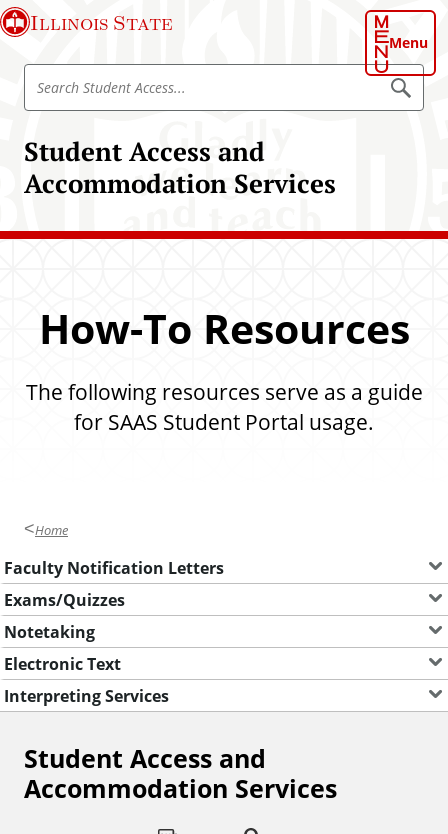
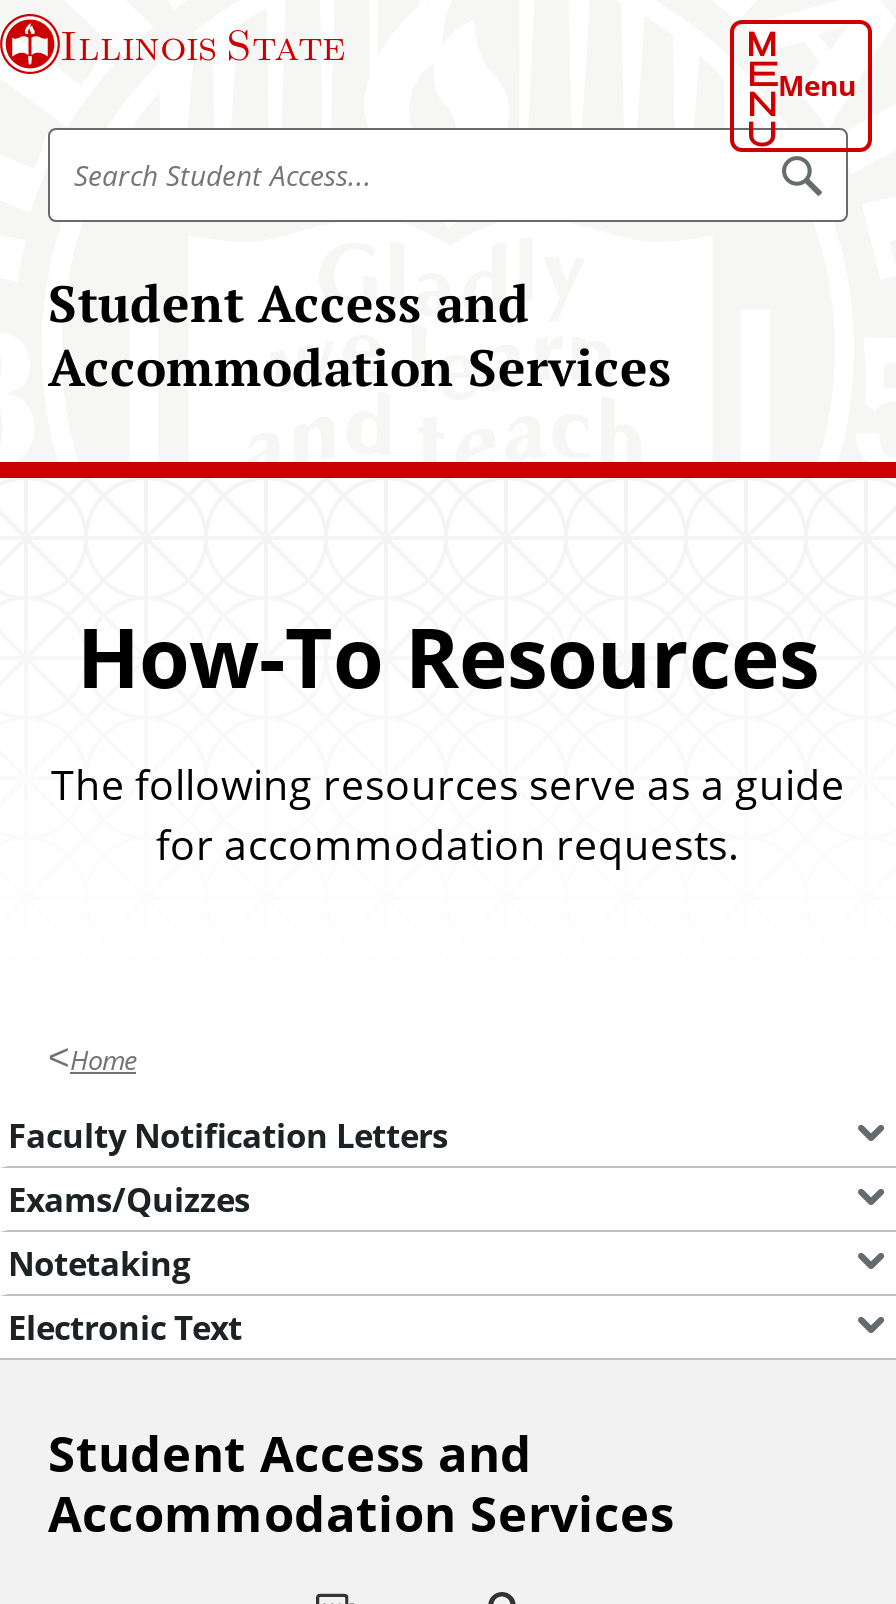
[74,408,374,436] for SAAS Student Portal usage. -> [156,816,740,872] for accommodation requests.
[4,683,169,706] Interpreting Services -> none

